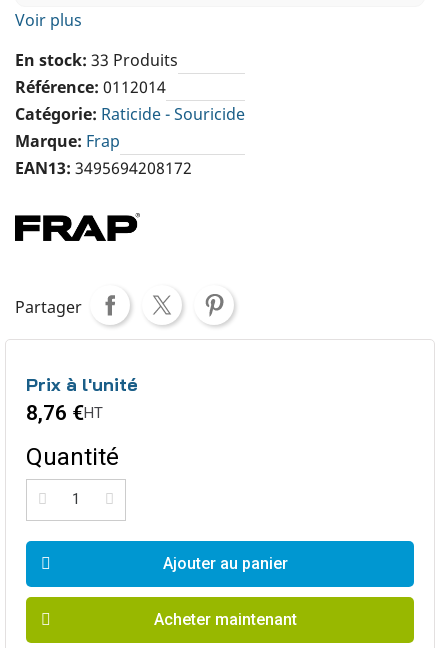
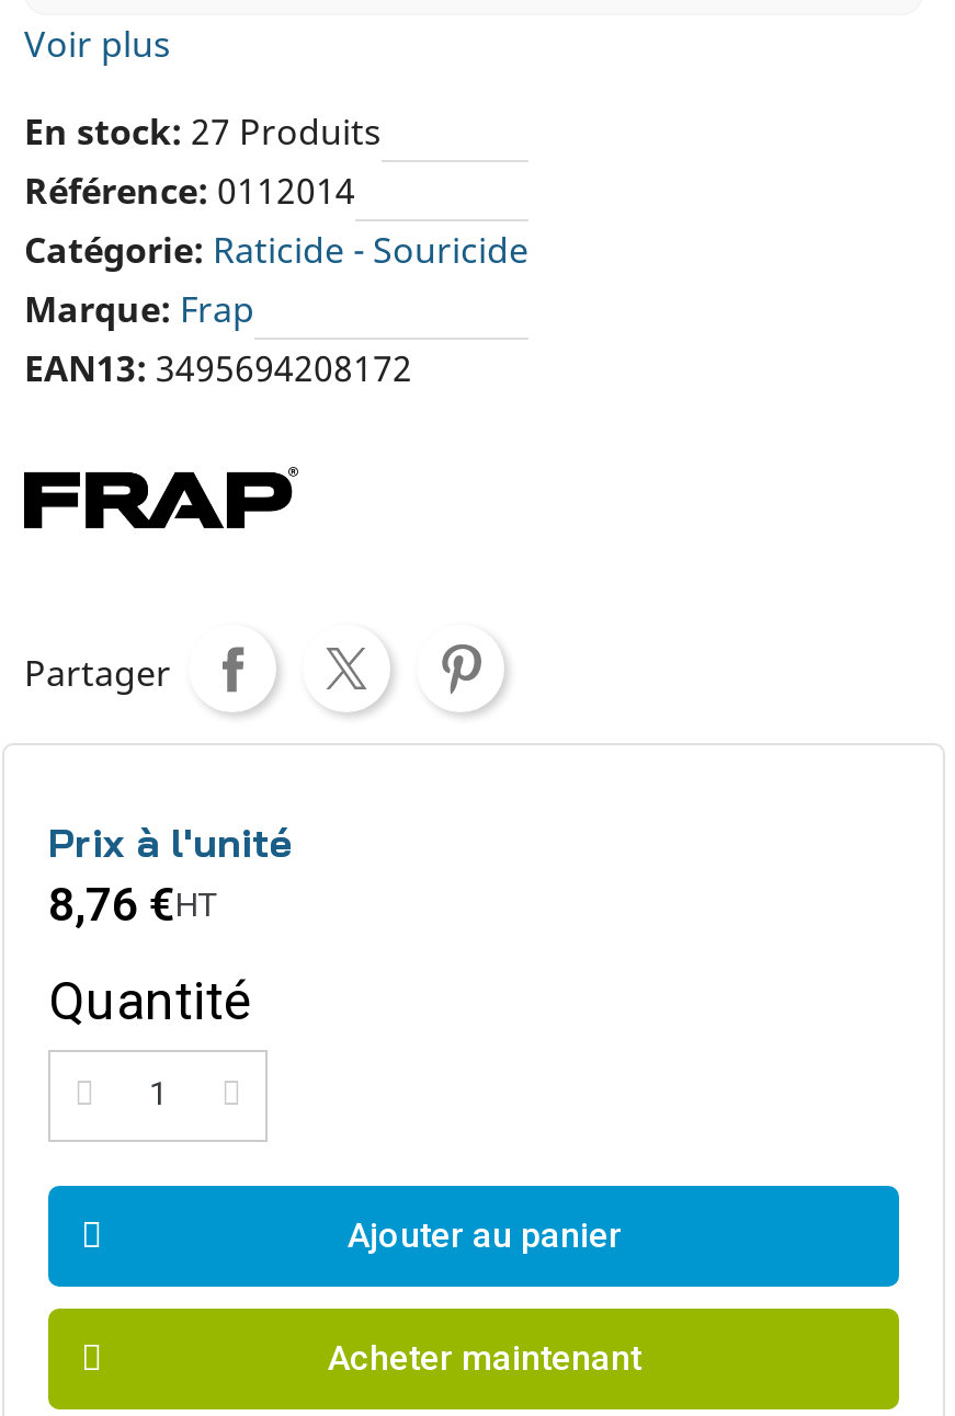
[15,48,178,70] En stock 33 Produits -> [24,106,382,155] En stock 27 Produits

